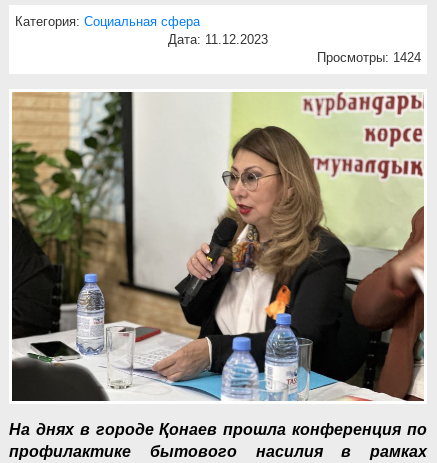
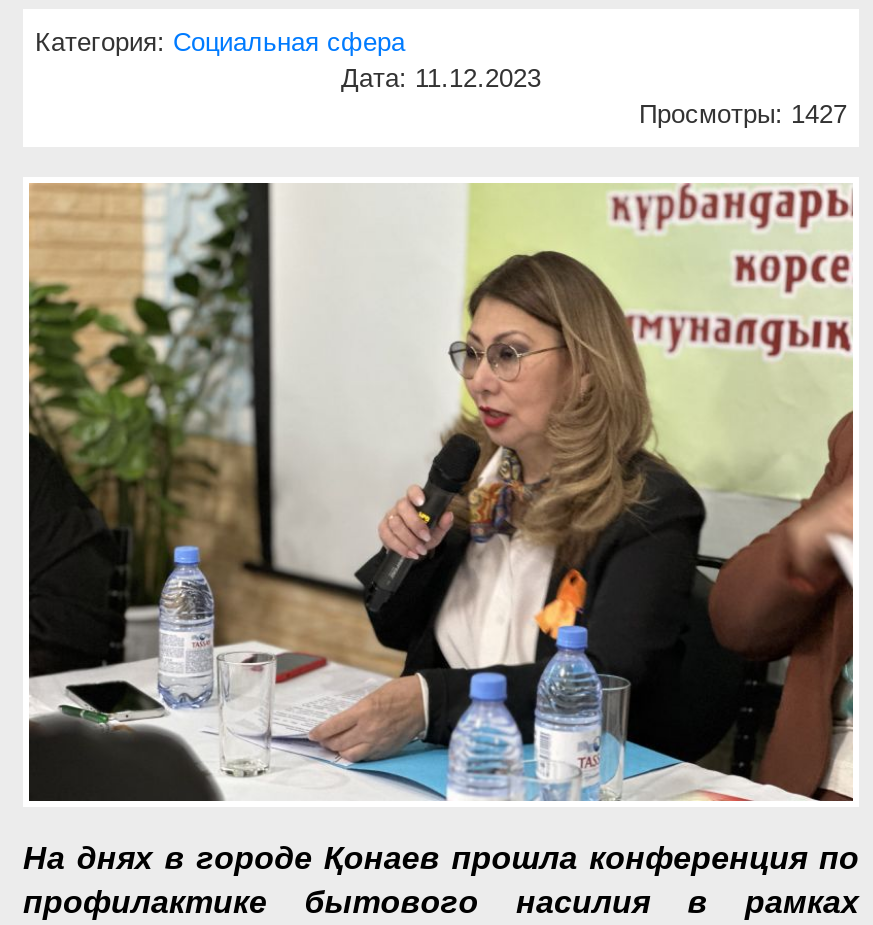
[317,50,421,65] Просмотры: 1424 -> [639,99,847,129] Просмотры: 1427

